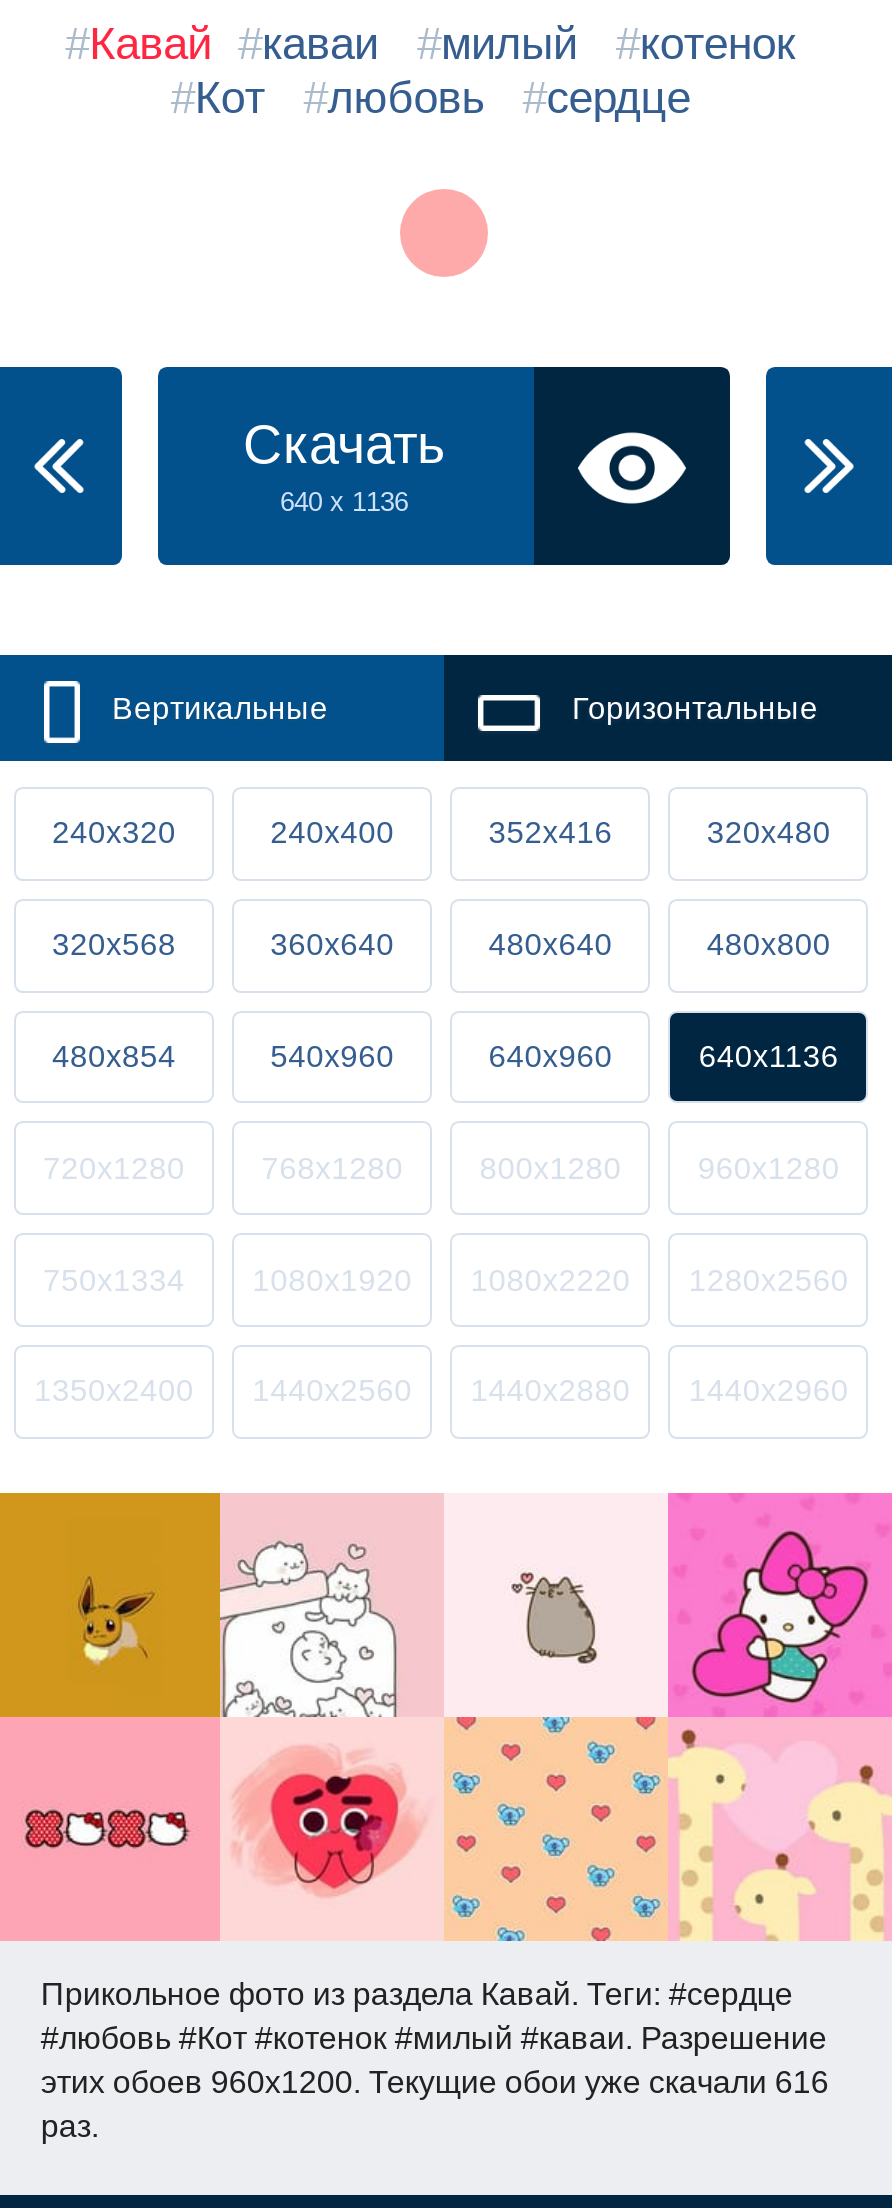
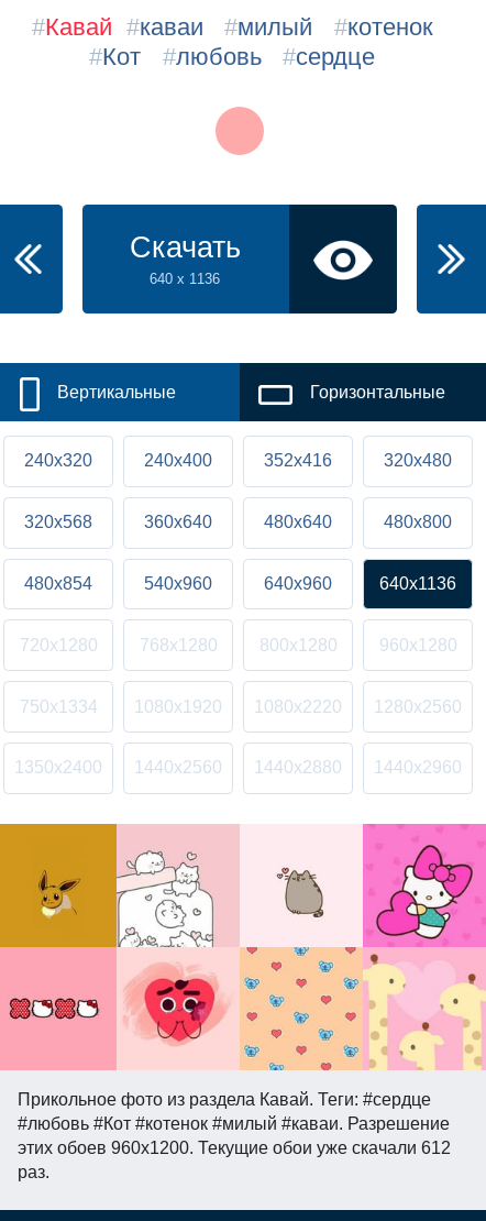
[41,2066,829,2100] этих обоев 960x1200. Текущие обои уже скачали 616 -> [18,1139,451,1158] этих обоев 960x1200. Текущие обои уже скачали 612

